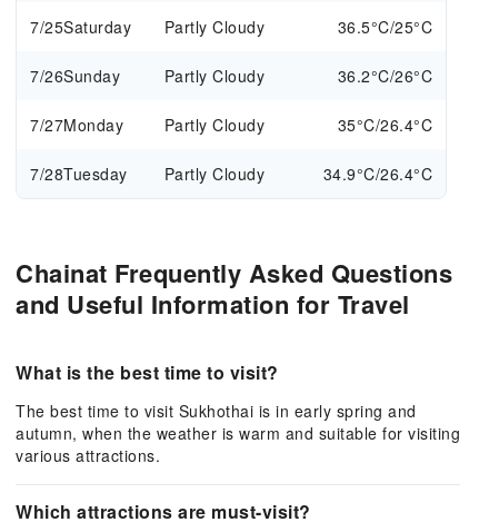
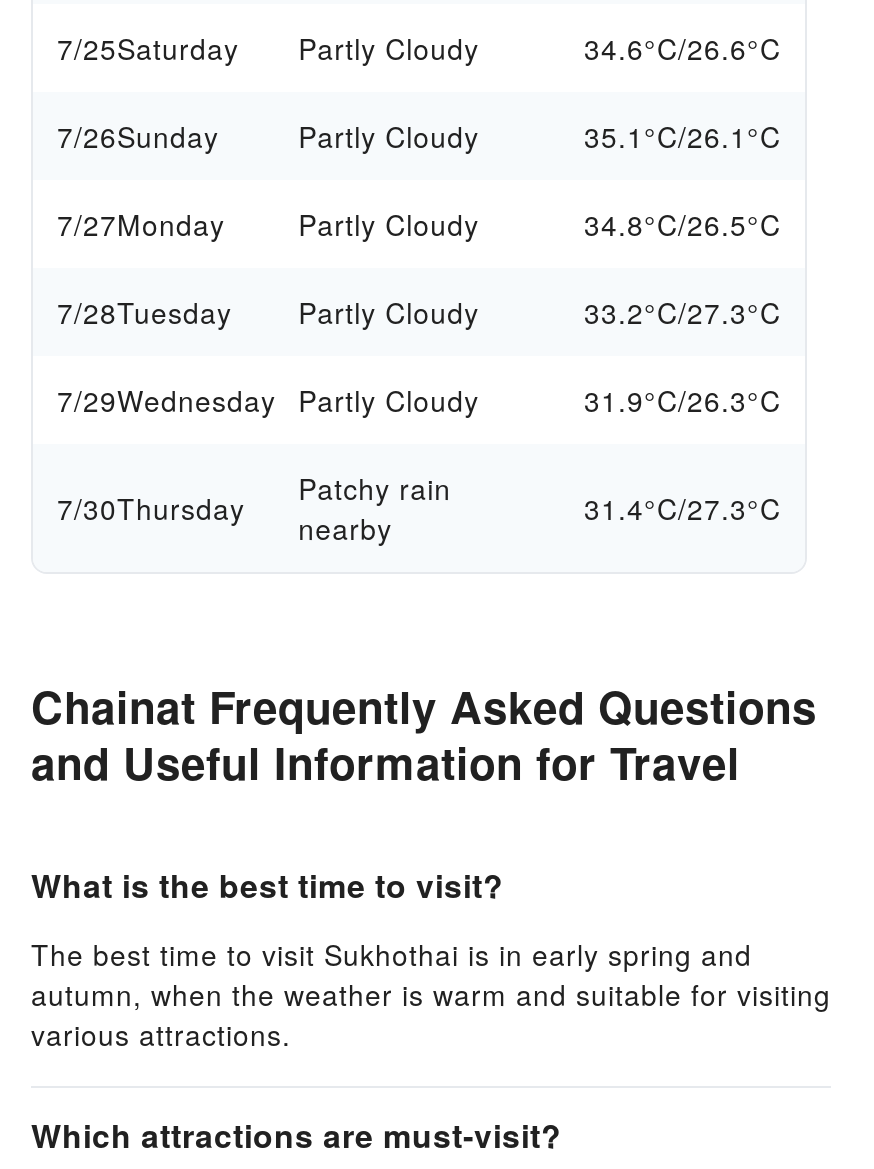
[337,16,432,38] 36.5°C/25°C -> [584,28,781,68] 34.6°C/26.6°C
[337,65,432,87] 36.2°C/26°C -> [584,116,781,156] 35.1°C/26.1°C
[337,114,432,136] 35°C/26.4°C -> [584,204,781,244] 34.8°C/26.5°C
[323,162,432,185] 34.9°C/26.4°C -> [57,292,781,548] 33.2°C/27.3°C | 7/29Wednesday Partly Cloudy | 31.9°C/26.3°C | 7/30Thursday | Patchy rain | nearby | 31.4°C/27.3°C

